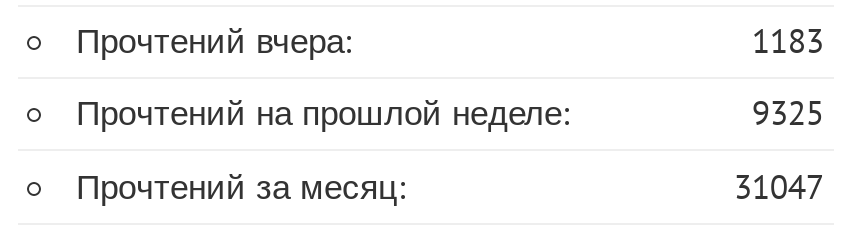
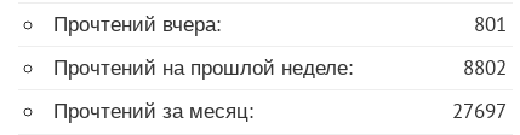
[752,20,824,64] 1183 -> [474,11,506,38] 801
[752,92,824,136] 9325 -> [463,55,506,81] 8802
[734,164,824,208] 31047 -> [452,98,506,125] 27697

